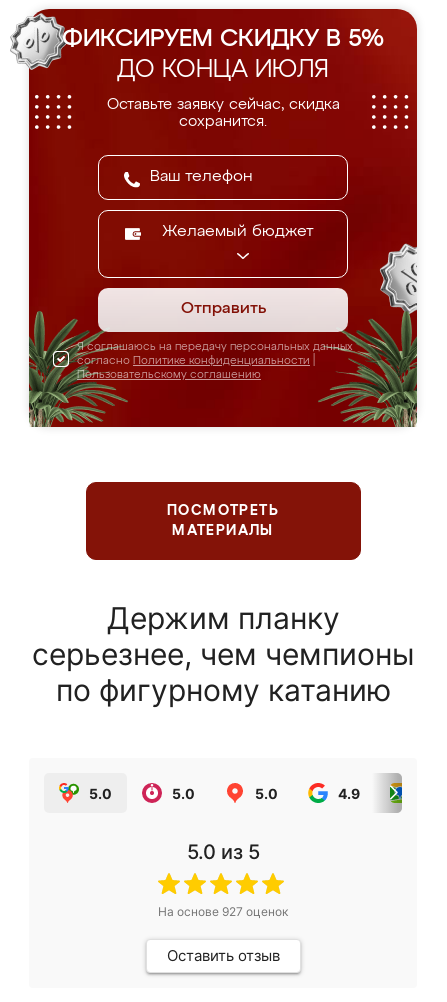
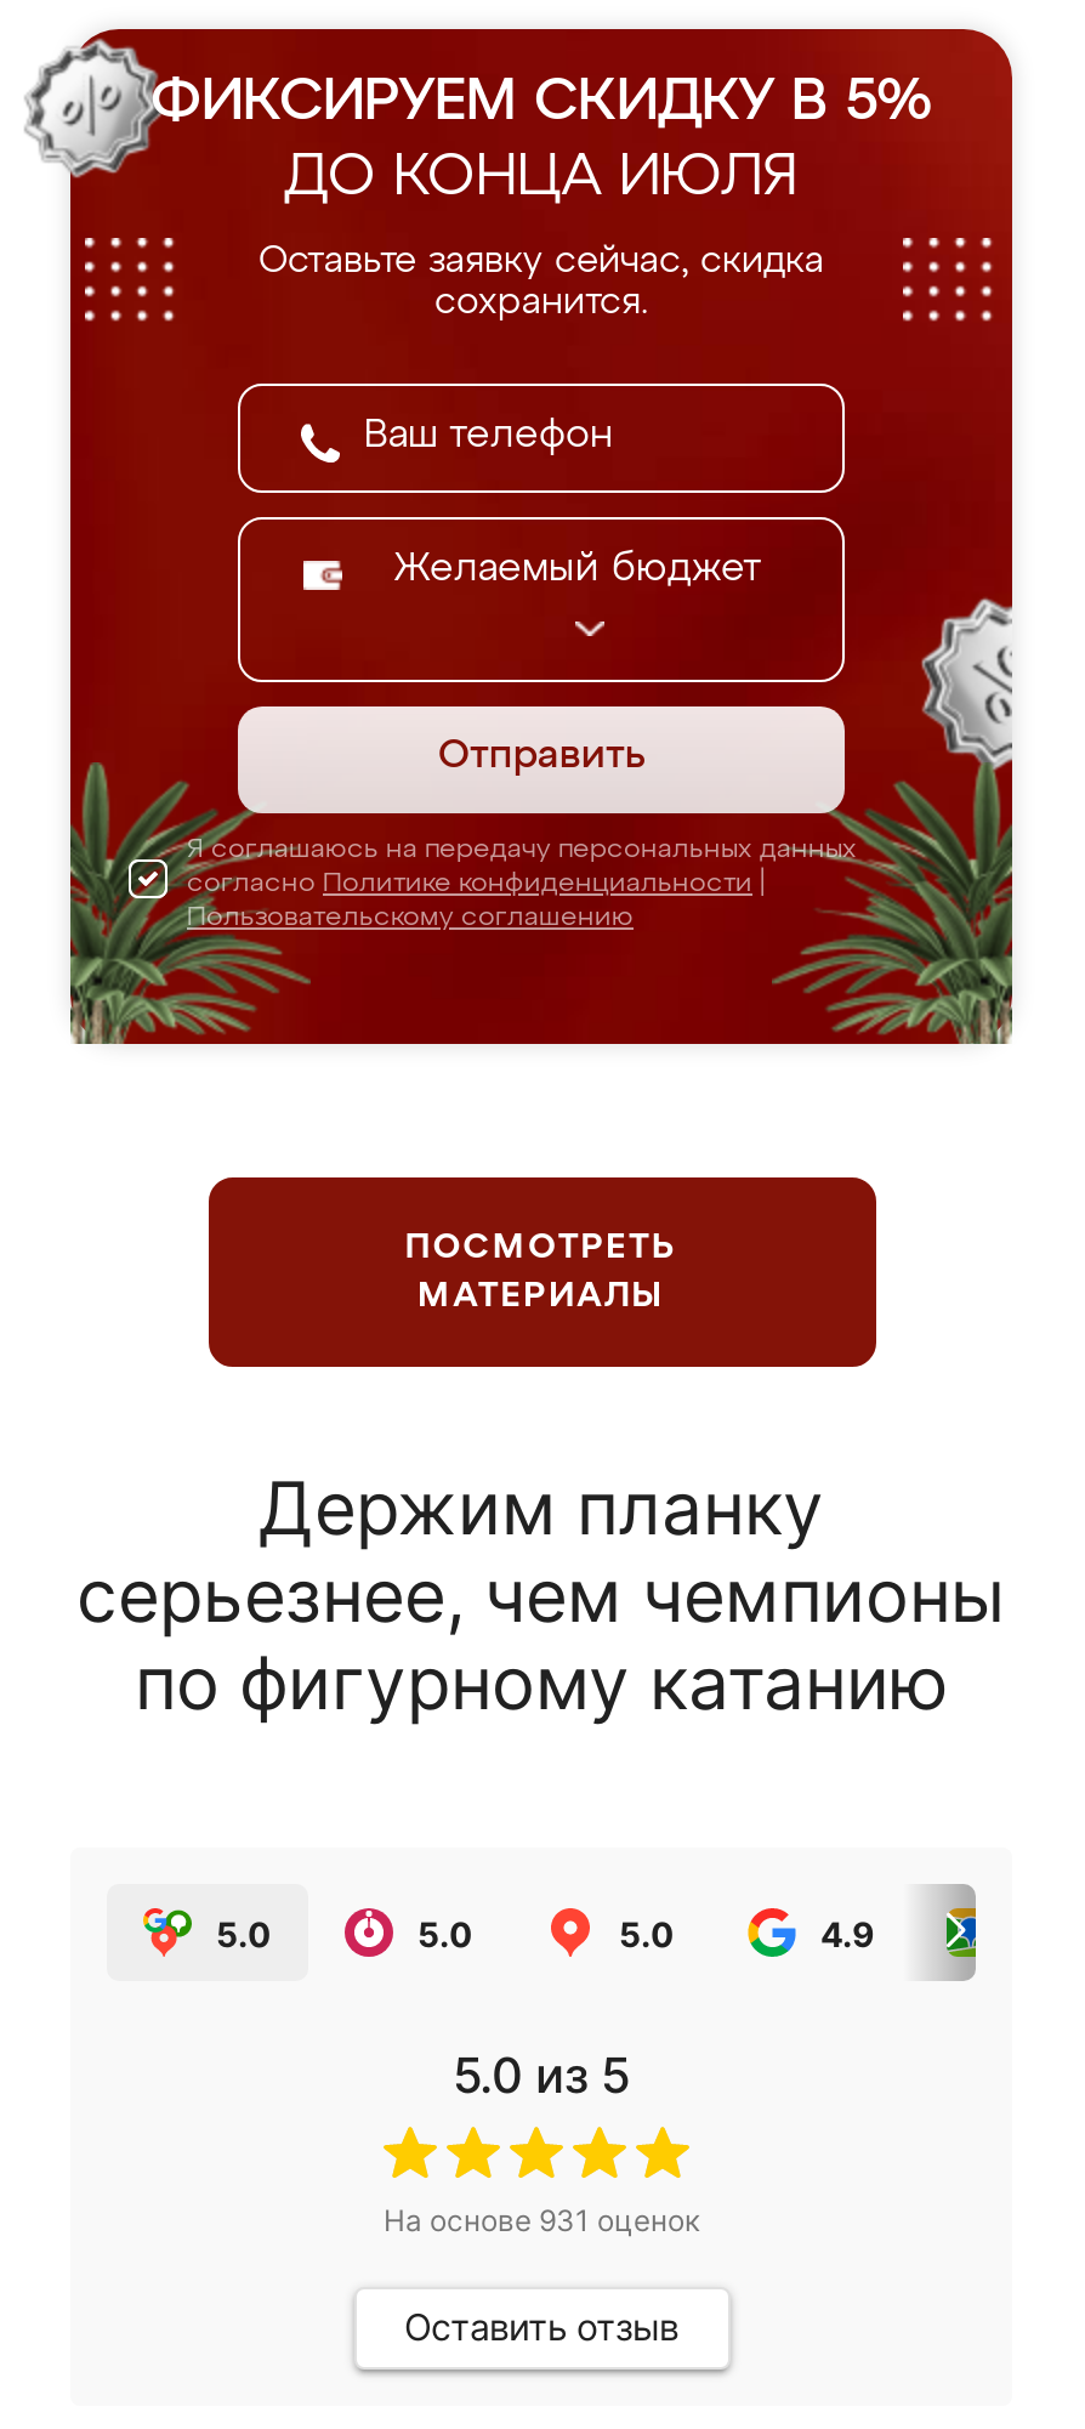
[158,904,288,919] На основе 927 оценок -> [384,2202,699,2238] На основе 931 оценок

